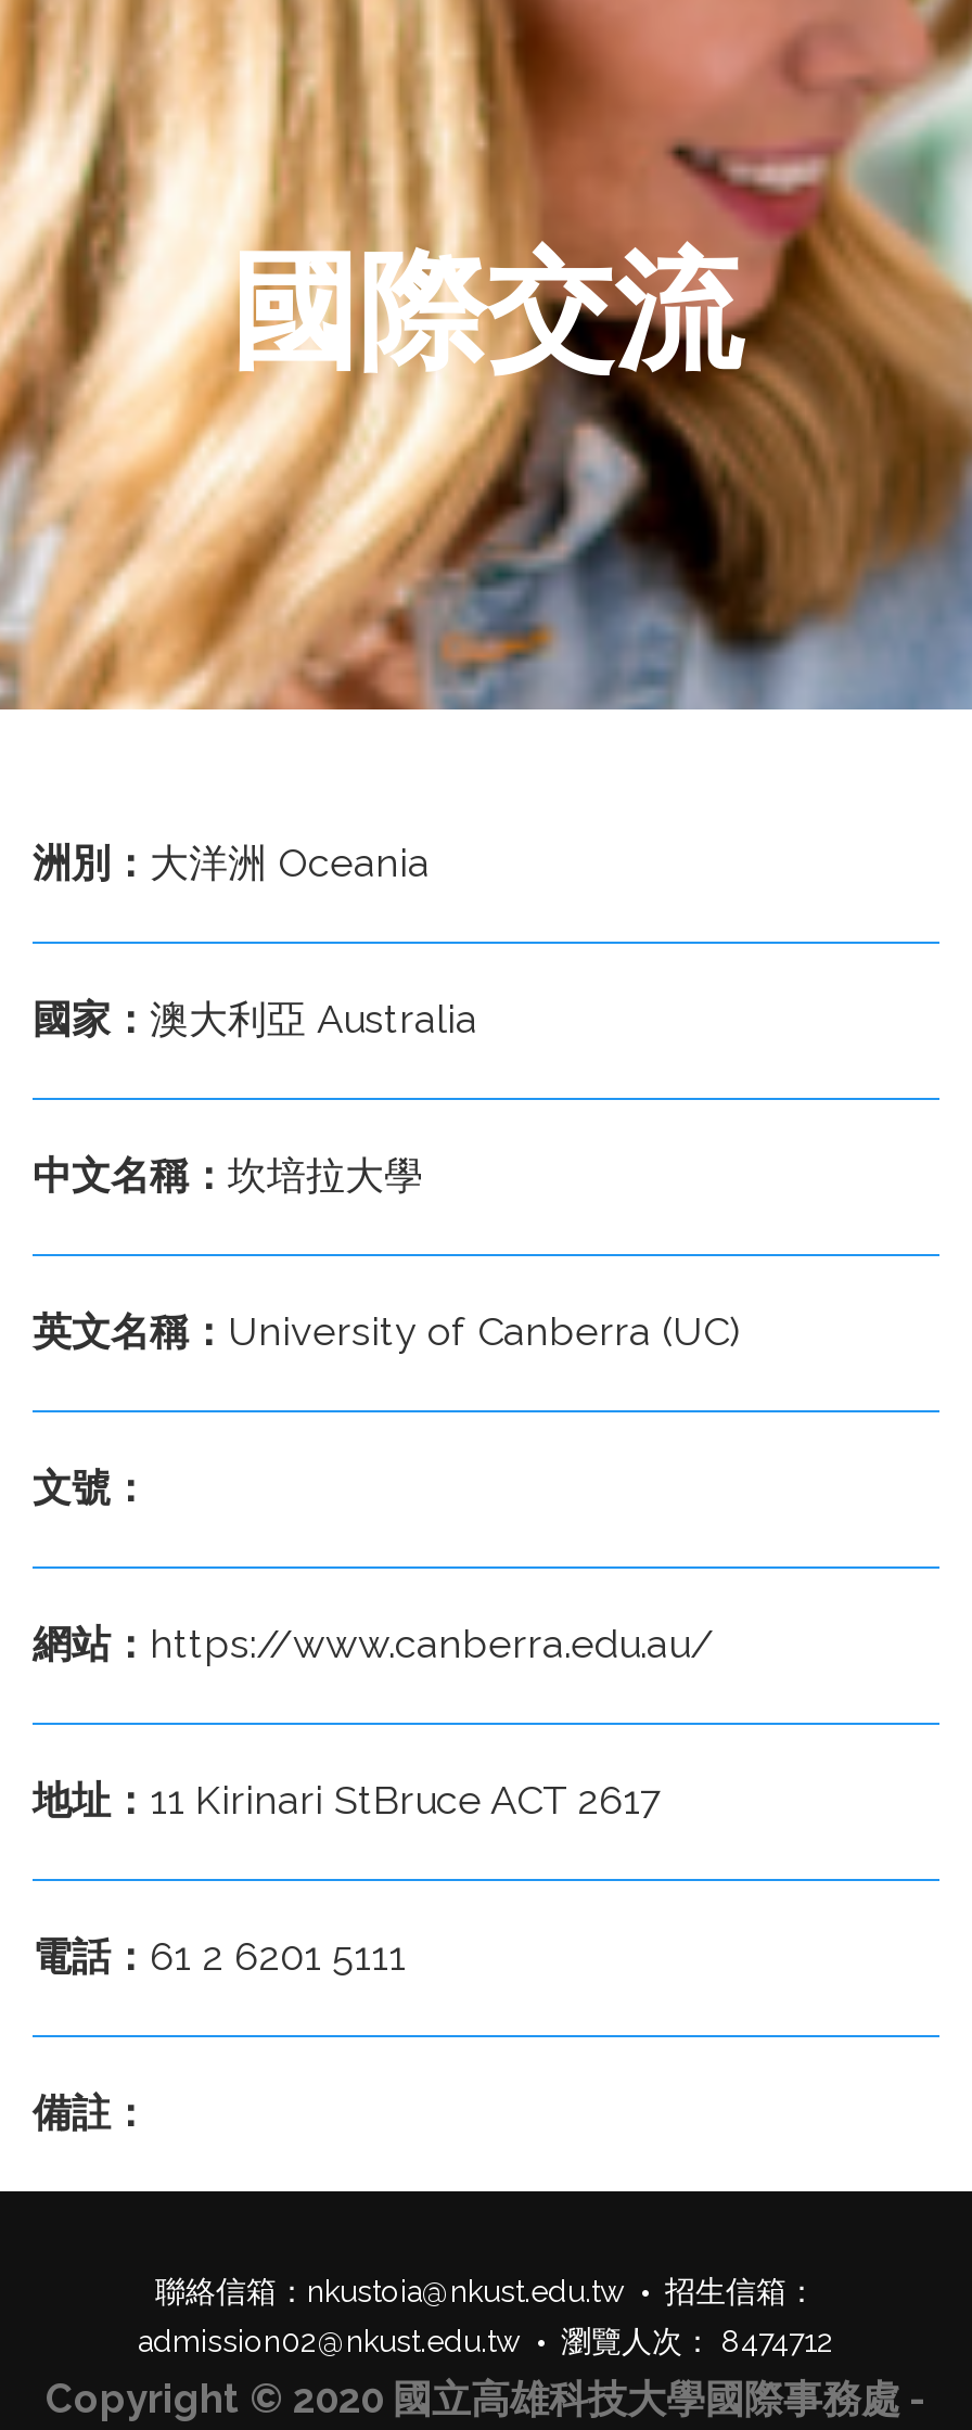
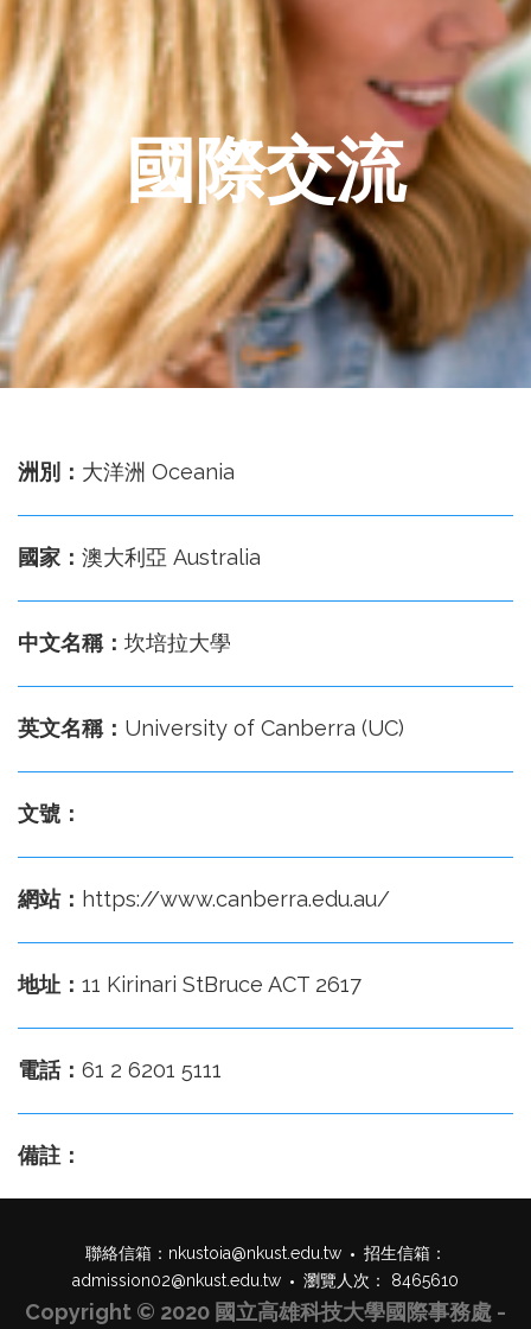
[561,2323,834,2358] 瀏覽人次： 8474712 -> [303,1271,459,1290] 瀏覽人次： 8465610

